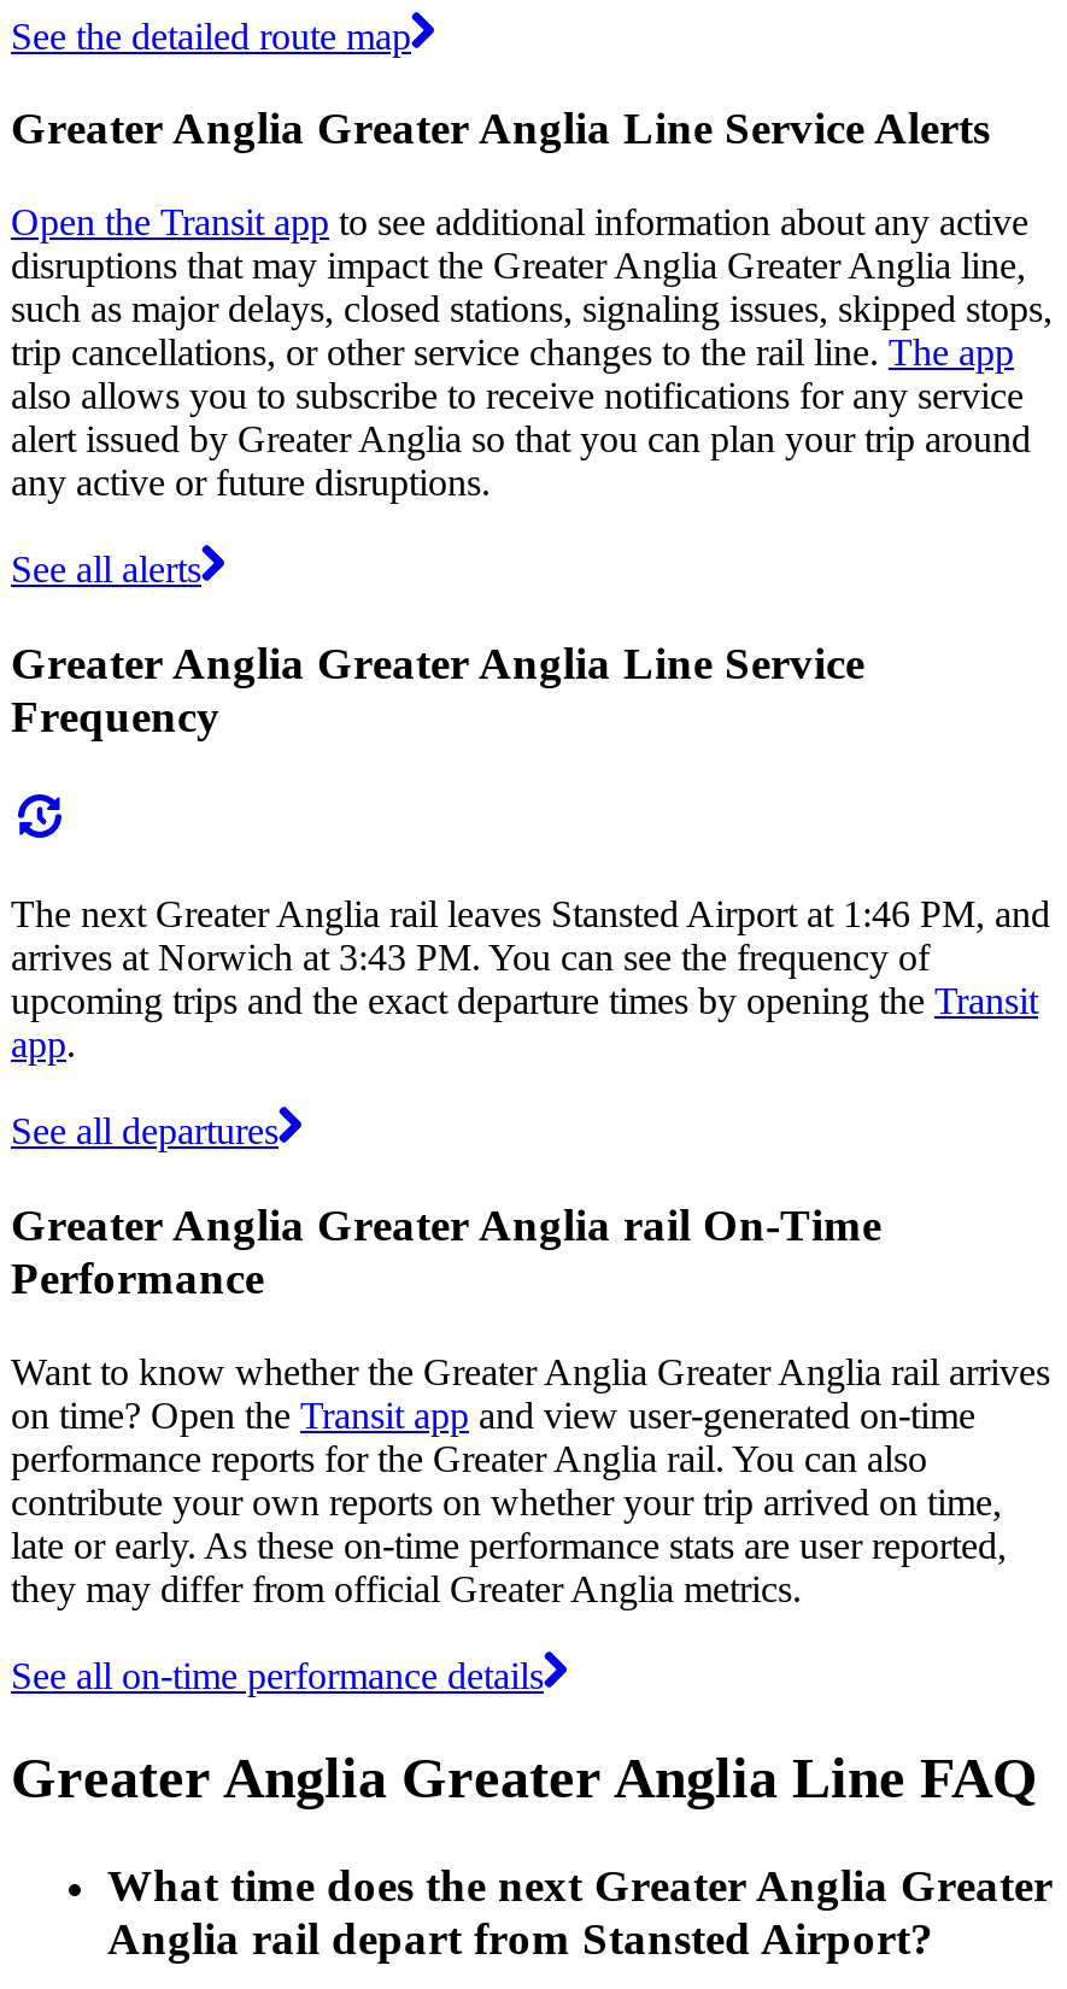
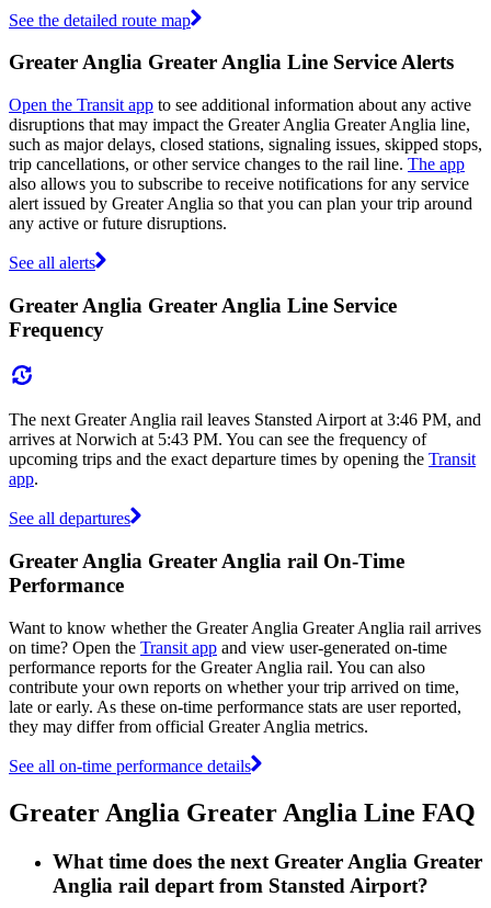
[11,894,1050,935] The next Greater Anglia rail leaves Stansted Airport at 1:46 PM, and -> [9,411,481,429] The next Greater Anglia rail leaves Stansted Airport at 3:46 PM, and
[11,938,930,979] arrives at Norwich at 3:43 PM. You can see the frequency of -> [9,430,426,449] arrives at Norwich at 5:43 PM. You can see the frequency of

